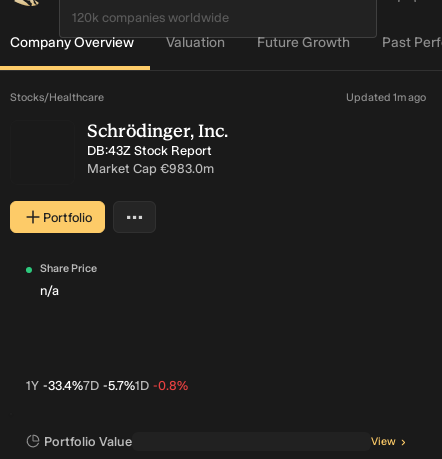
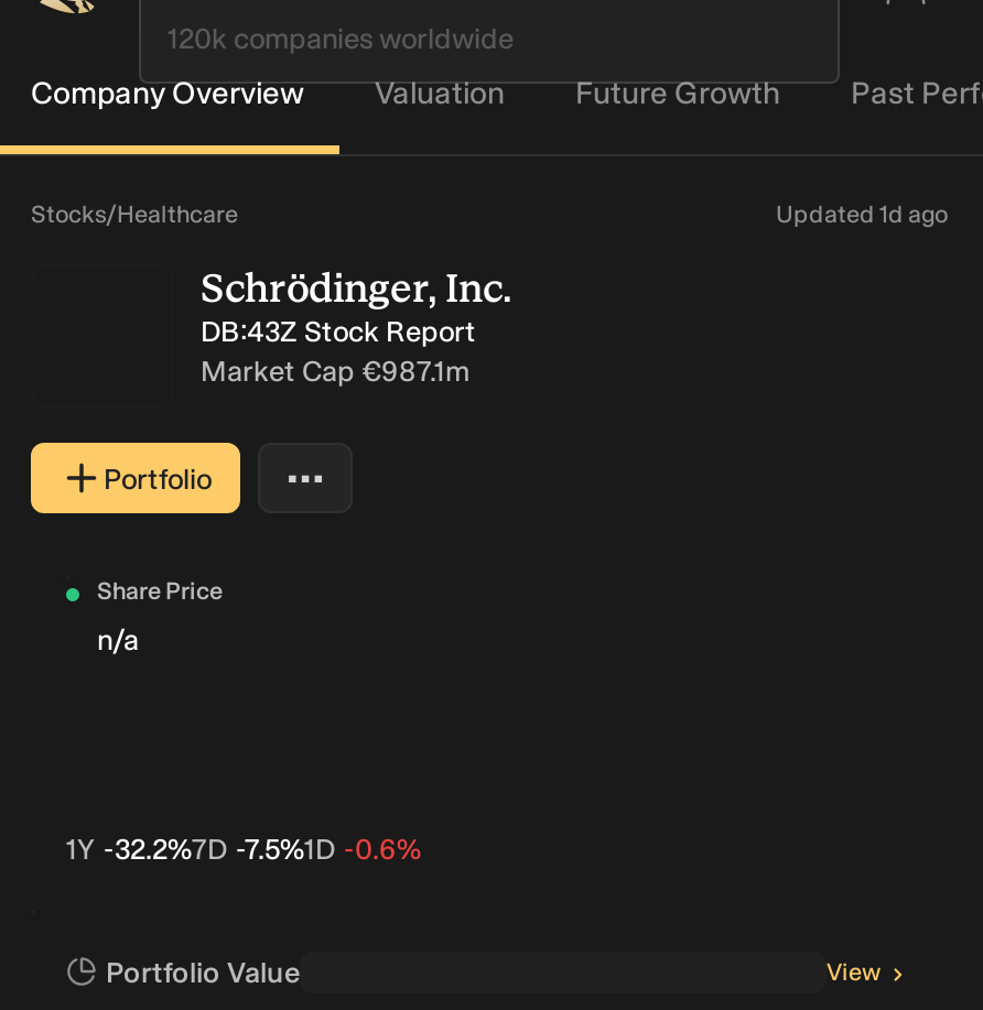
[346,91,426,104] Updated 1m ago -> [776,200,948,229] Updated 1d ago
[87,161,214,176] Market Cap €983.0m -> [201,355,469,388] Market Cap €987.1m
[26,378,188,393] 1Y -33.4%7D -5.7%1D -0.8% -> [66,833,421,866] 1Y -32.2%7D -7.5%1D -0.6%

